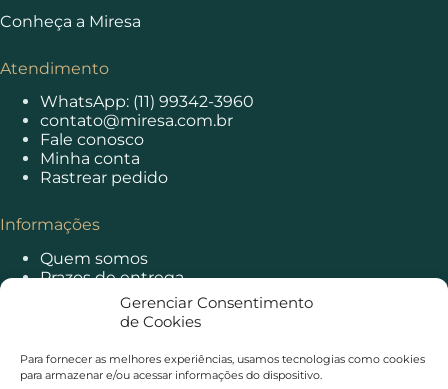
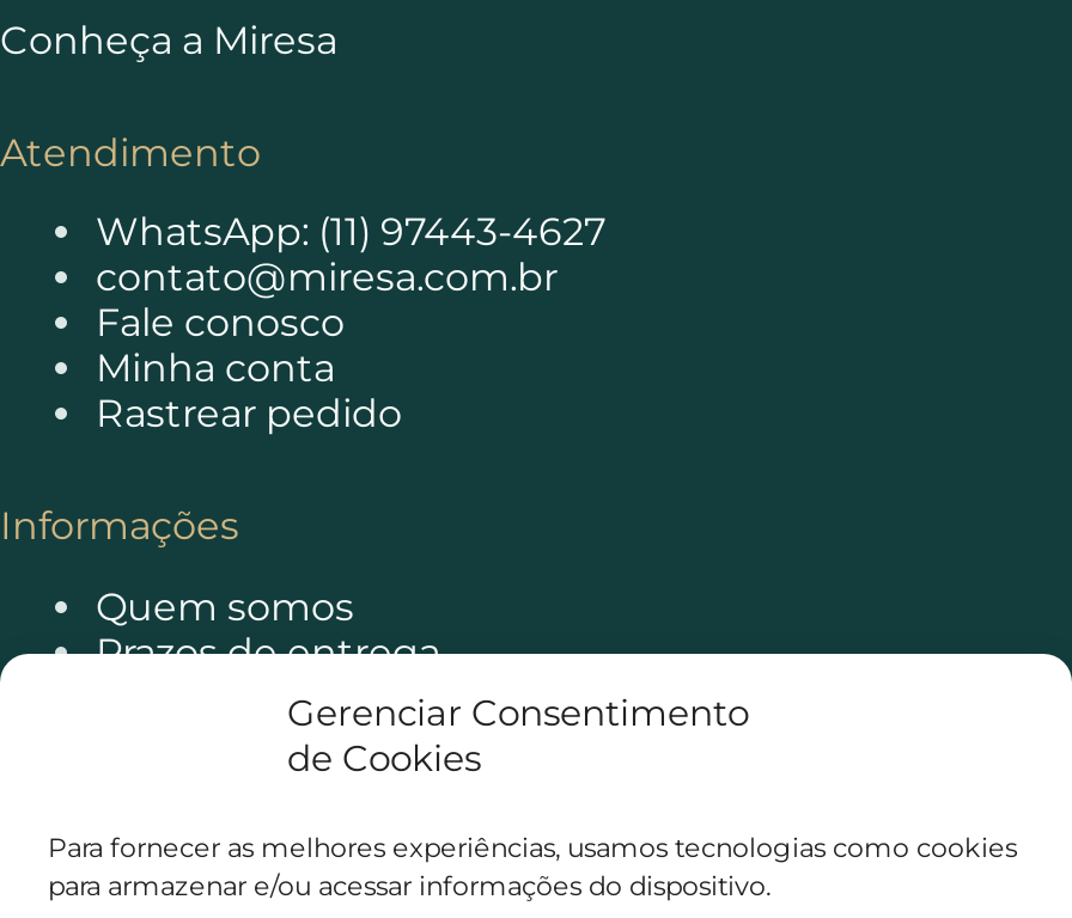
[40,92,254,111] WhatsApp: (11) 99342-3960 -> [96,210,605,255] WhatsApp: (11) 97443-4627

